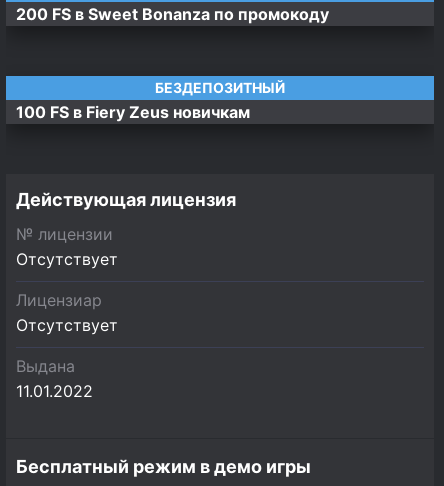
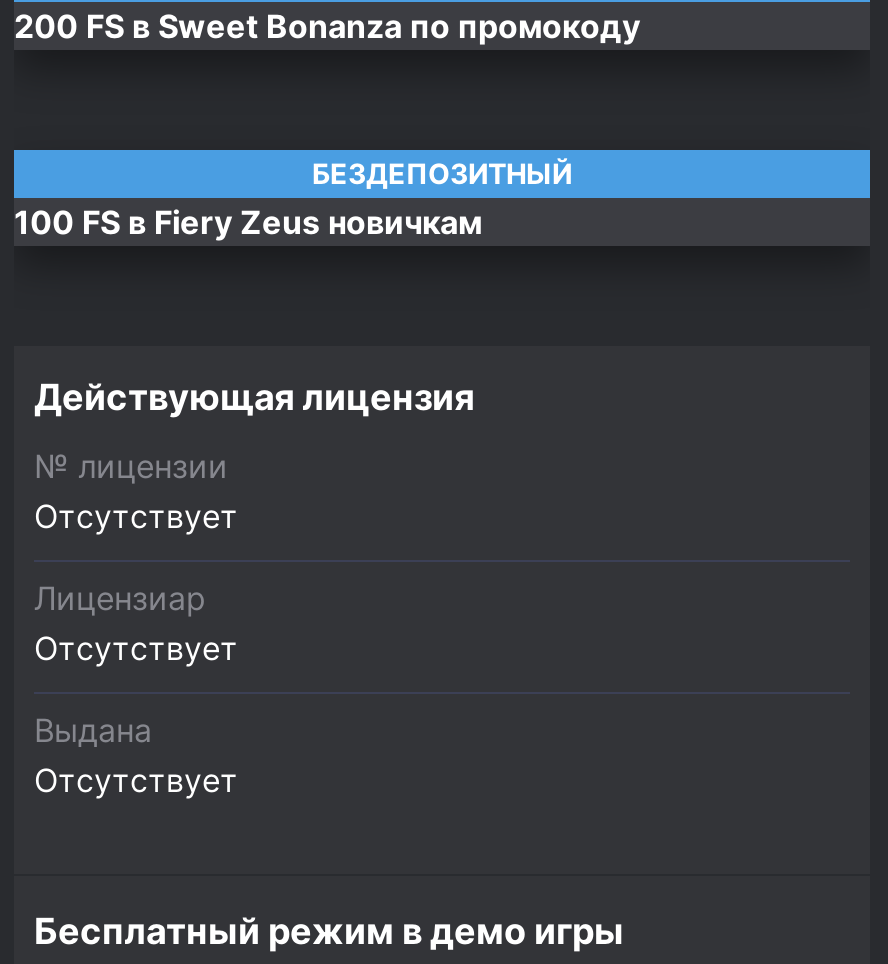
[16,380,93,400] 11.01.2022 -> [34,761,238,801] Отсутствует

